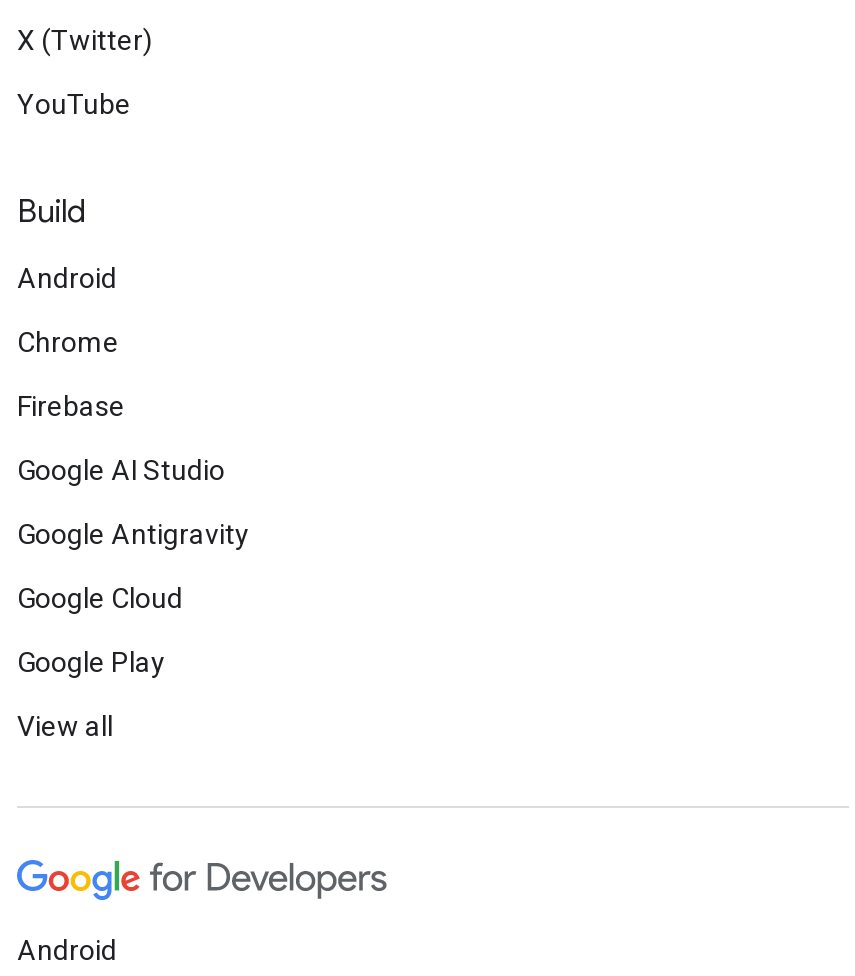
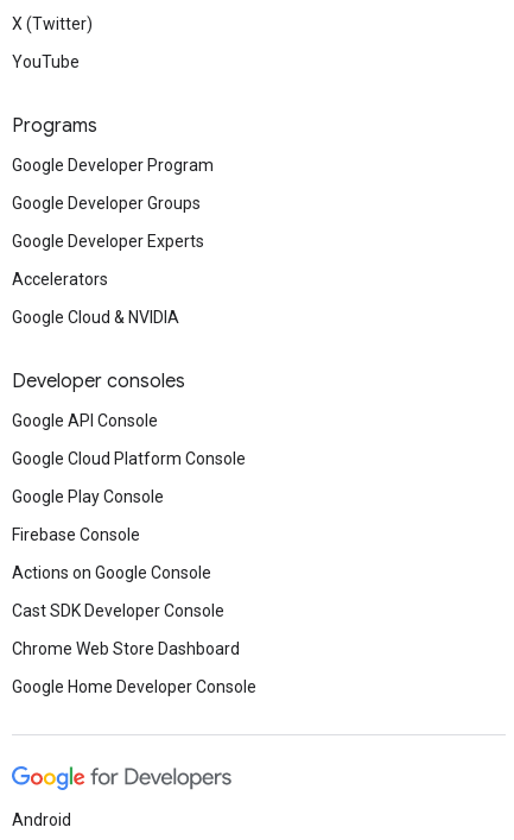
[17,192,249,742] Build | Android | Chrome | Firebase | Google AI Studio | Google Antigravity | Google Cloud | Google Play | View all -> [12,114,256,696] Programs | Google Developer Program | Google Developer Groups | Google Developer Experts | Accelerators | Google Cloud & NVIDIA | Developer consoles | Google API Console | Google Cloud Platform Console | Google Play Console | Firebase Console | Actions on Google Console | Cast SDK Developer Console | Chrome Web Store Dashboard | Google Home Developer Console

